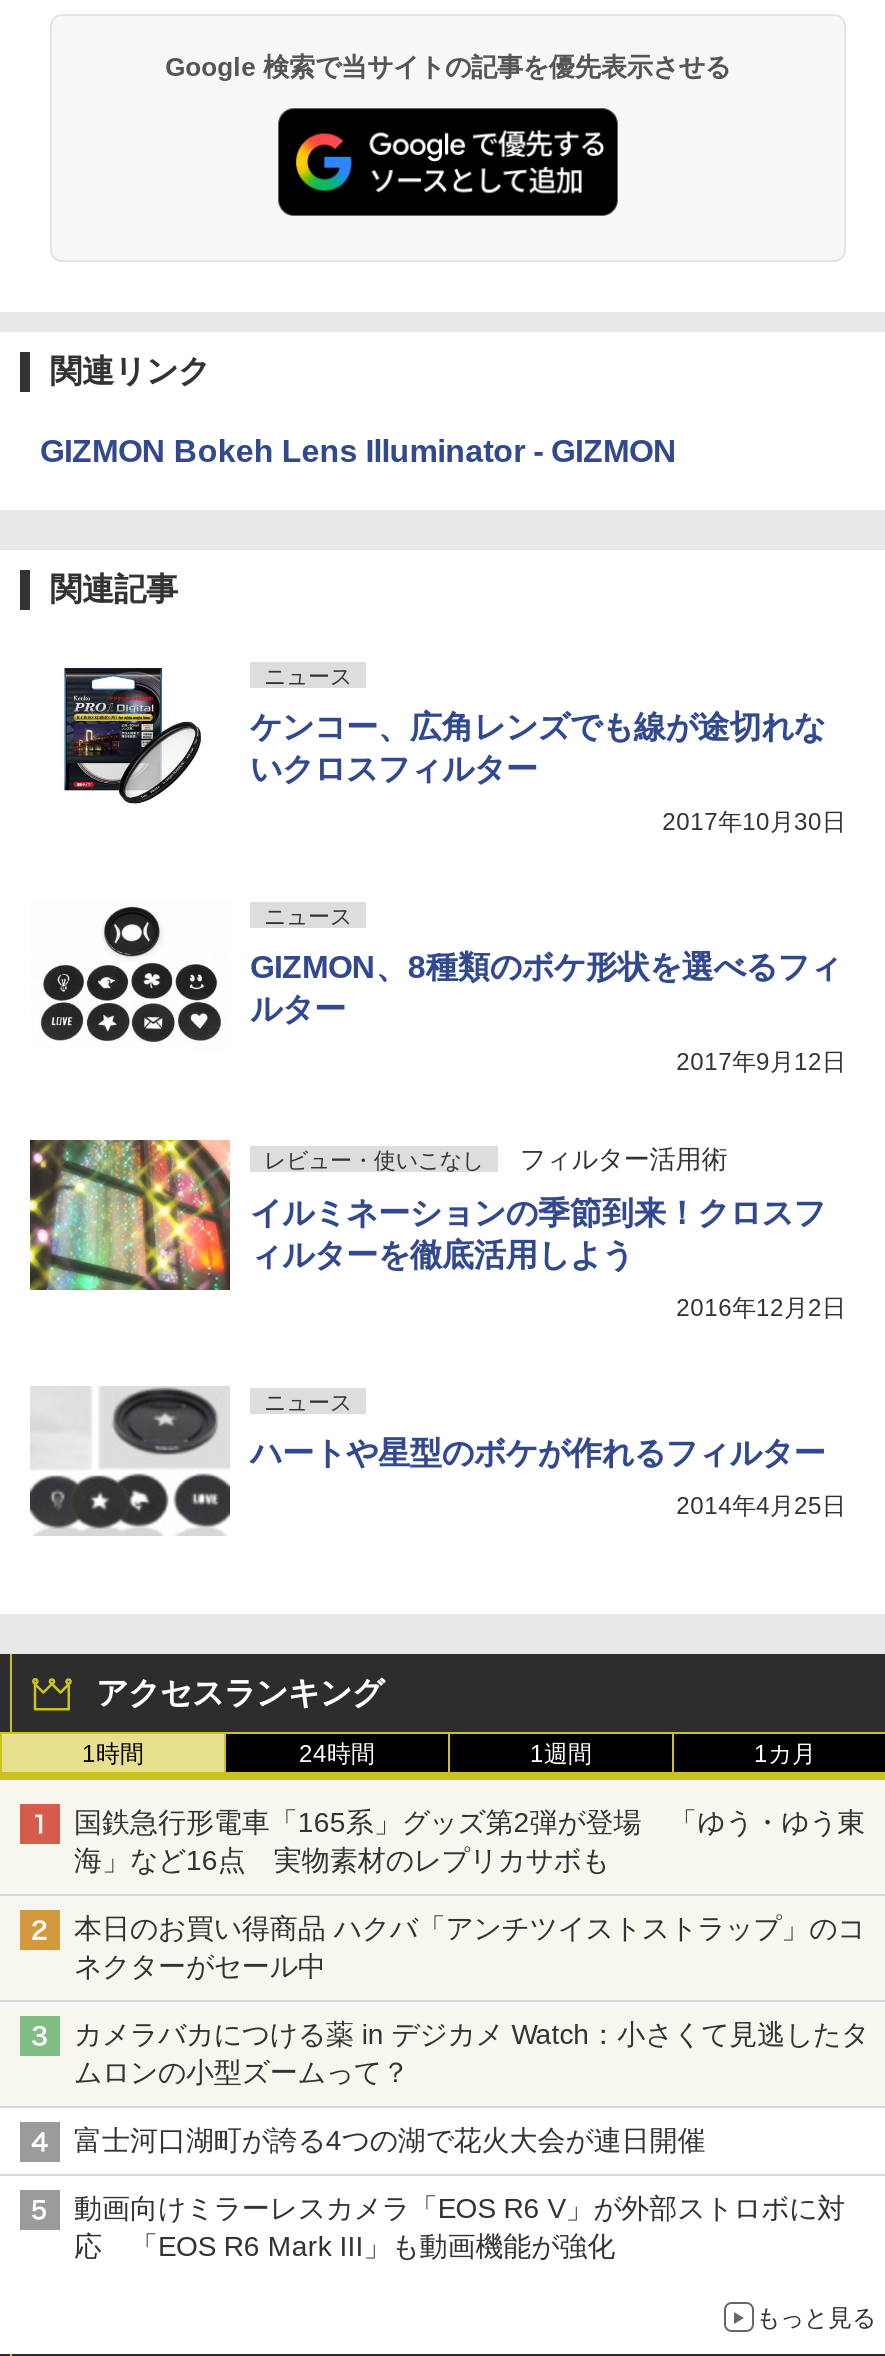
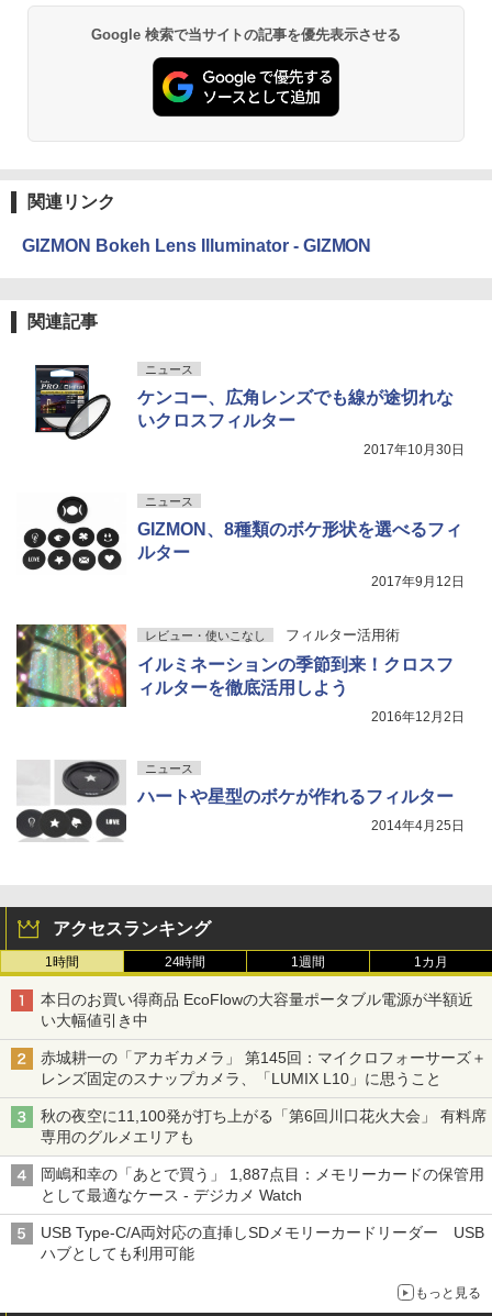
[74,1805,865,1875] 国鉄急行形電車「165系」グッズ第2弾が登場 「ゆう・ゆう東 | 海」など16点 実物素材のレプリカサボも -> [41,990,473,1029] 本日のお買い得商品 EcoFlowの大容量ポータブル電源が半額近 | い大幅値引き中
[74,1911,865,1981] 本日のお買い得商品 ハクバ「アンチツイストストラップ」のコ | ネクターがセール中 -> [41,1048,486,1087] 赤城耕一の「アカギカメラ」 第145回：マイクロフォーサーズ＋ | レンズ固定のスナップカメラ、「LUMIX L10」に思うこと
[74,2017,869,2087] カメラバカにつける薬 in デジカメ Watch：小さくて見逃したタ | ムロンの小型ズームって？ -> [41,1107,486,1145] 秋の夜空に11,100発が打ち上がる「第6回川口花火大会」 有料席 | 専用のグルメエリアも
[74,2123,705,2155] 富士河口湖町が誇る4つの湖で花火大会が連日開催 -> [41,1165,484,1203] 岡嶋和幸の「あとで買う」 1,887点目：メモリーカードの保管用 | として最適なケース - デジカメ Watch
[74,2191,845,2261] 動画向けミラーレスカメラ「EOS R6 V」が外部ストロボに対 | 応 「EOS R6 Mark III」も動画機能が強化 -> [41,1223,484,1262] USB Type-C/A両対応の直挿しSDメモリーカードリーダー USB | ハブとしても利用可能

